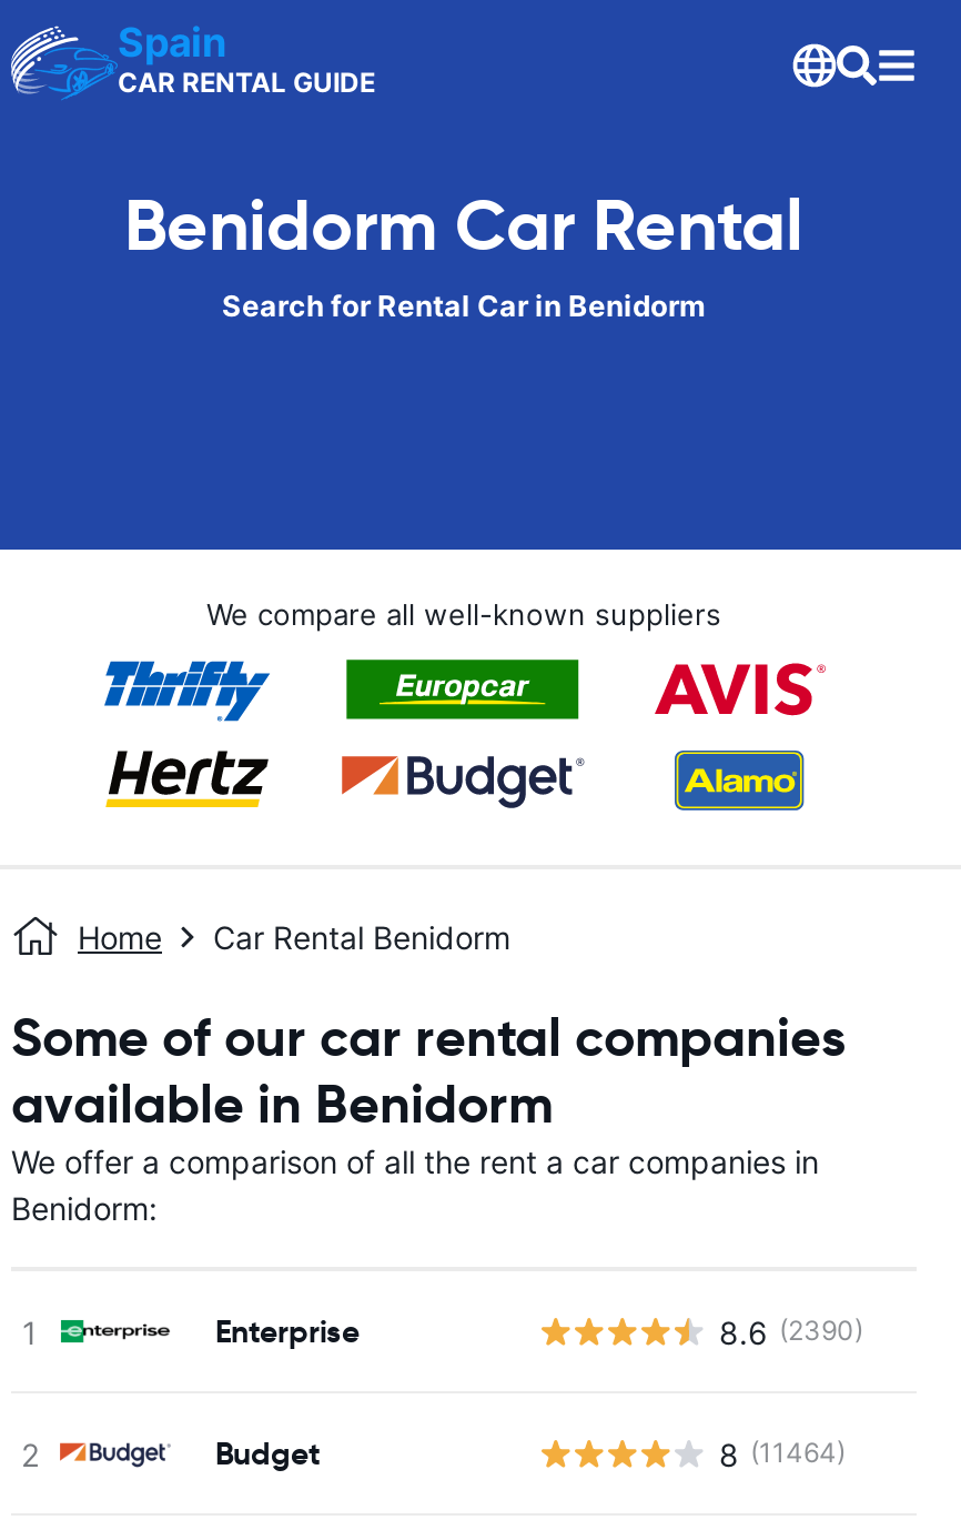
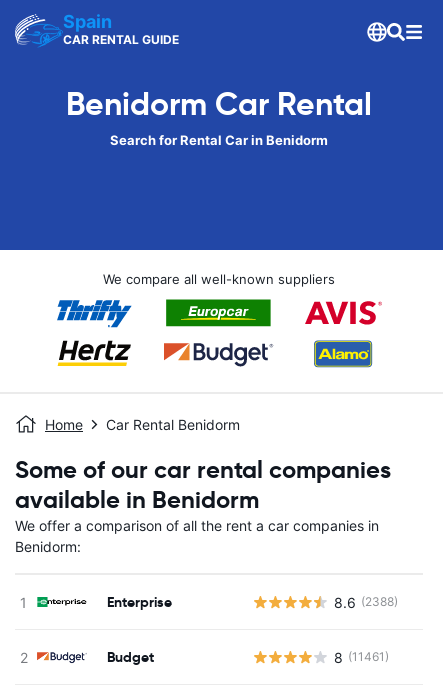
[719,1312,863,1350] 8.6 (2390) -> [334,593,398,610] 8.6 (2388)
[719,1435,846,1472] 8 (11464) -> [334,648,389,665] 8 (11461)

